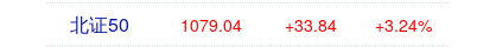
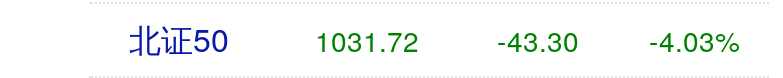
[180,13,242,37] 1079.04 -> [315,21,419,61] 1031.72
[285,13,337,37] +33.84 -> [497,21,579,61] -43.30
[375,13,432,37] +3.24% -> [649,21,739,61] -4.03%

